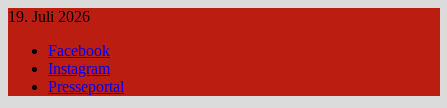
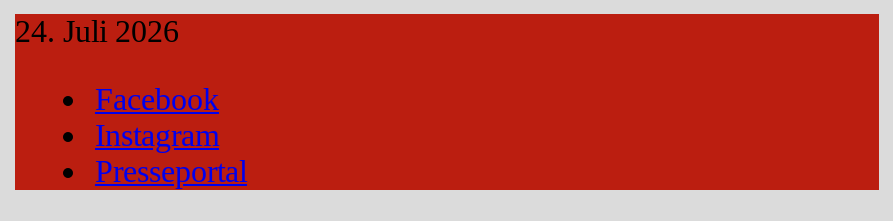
[8,8,90,25] 19. Juli 2026 -> [15,14,179,48] 24. Juli 2026

